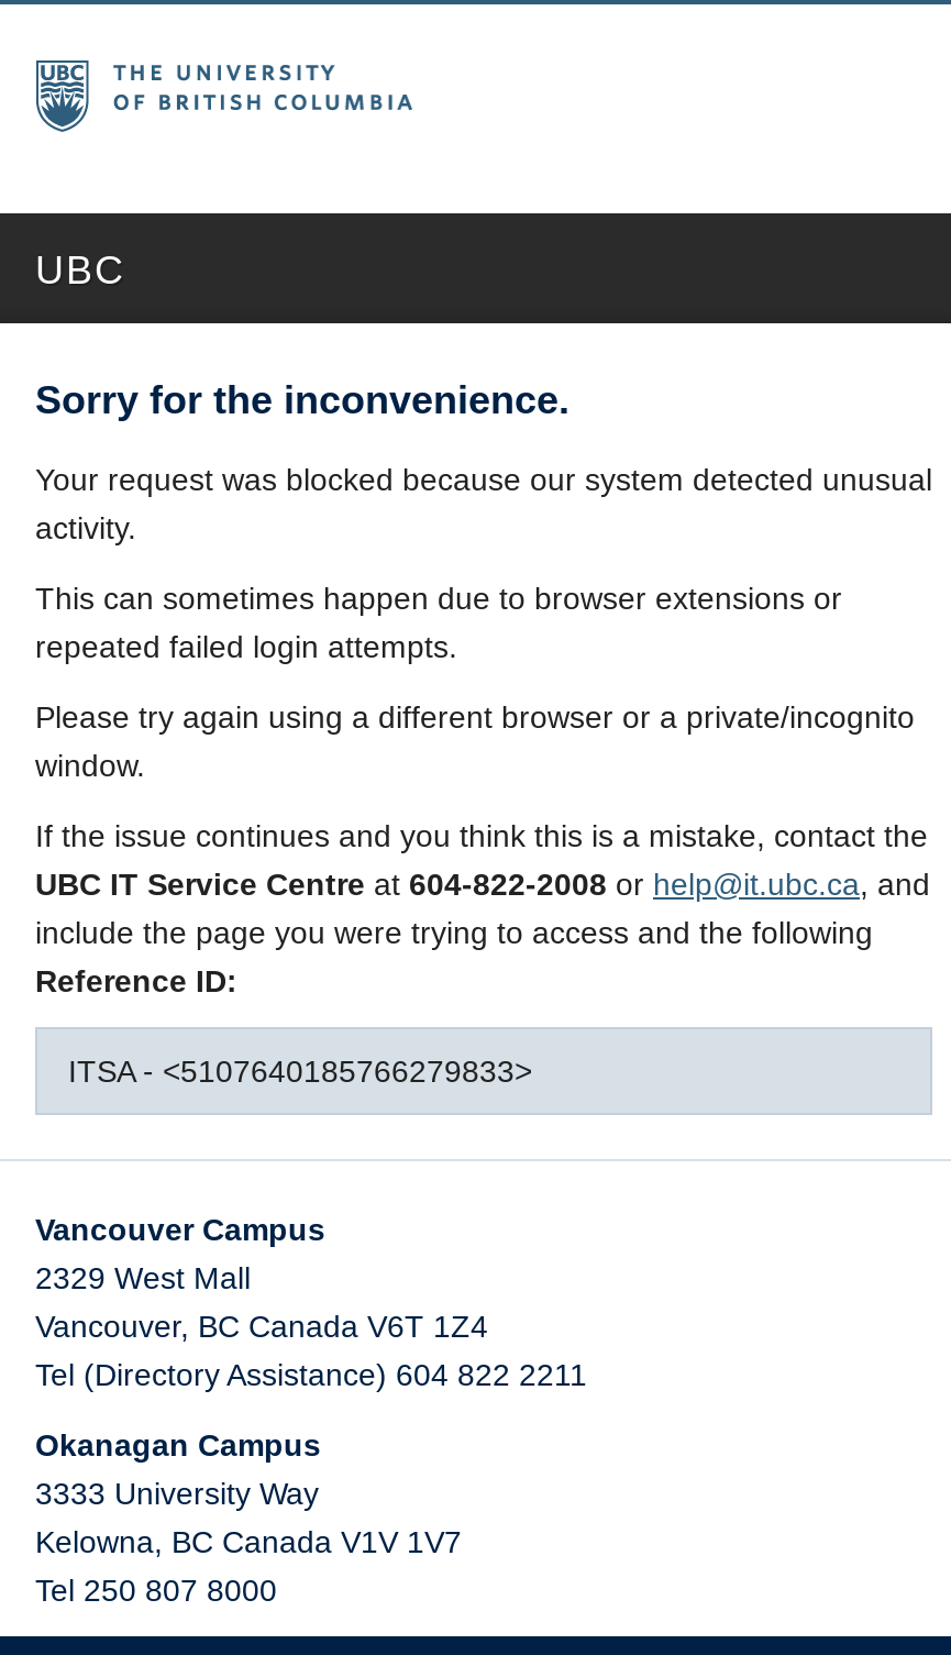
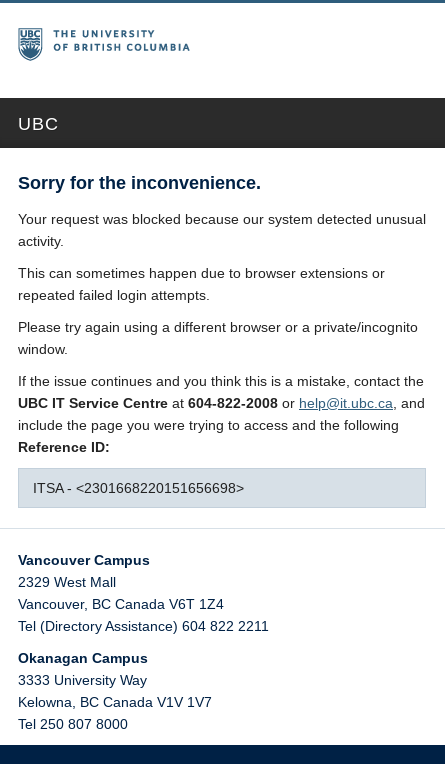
[68,1053,532,1089] ITSA - <5107640185766279833> -> [33,480,244,496] ITSA - <2301668220151656698>

